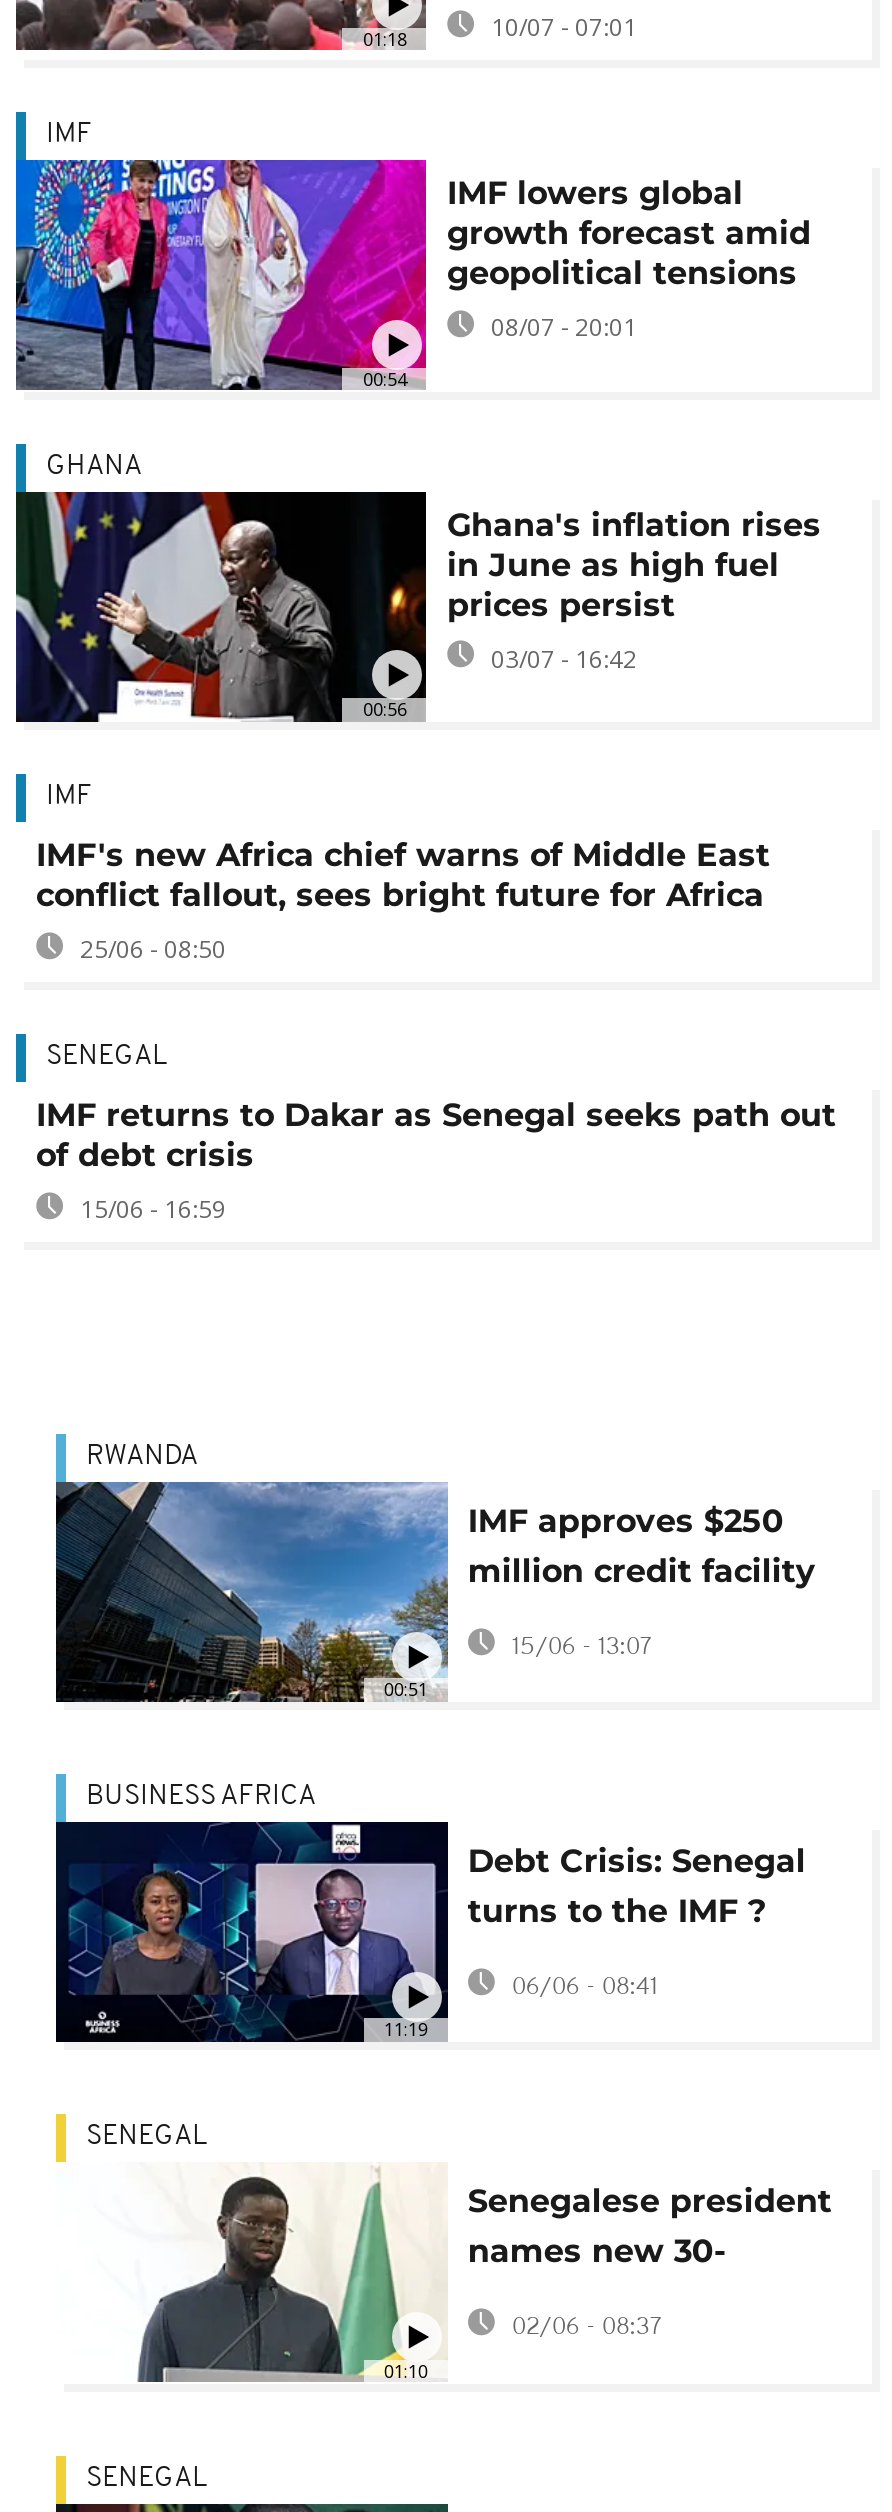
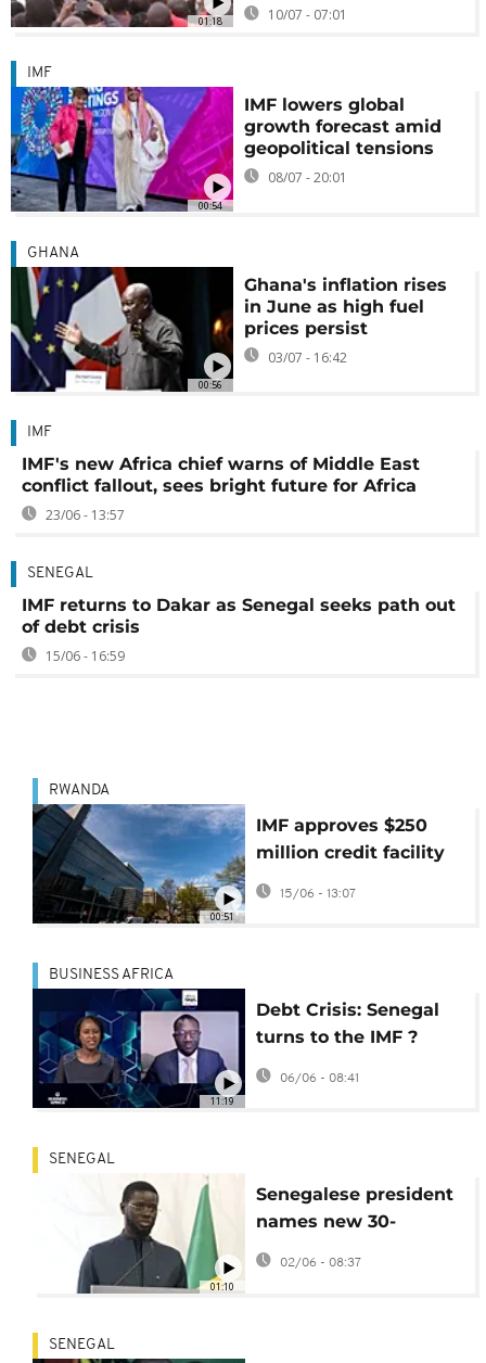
[74,932,226,966] 25/06 - 08:50 -> [42,506,125,524] 23/06 - 13:57

